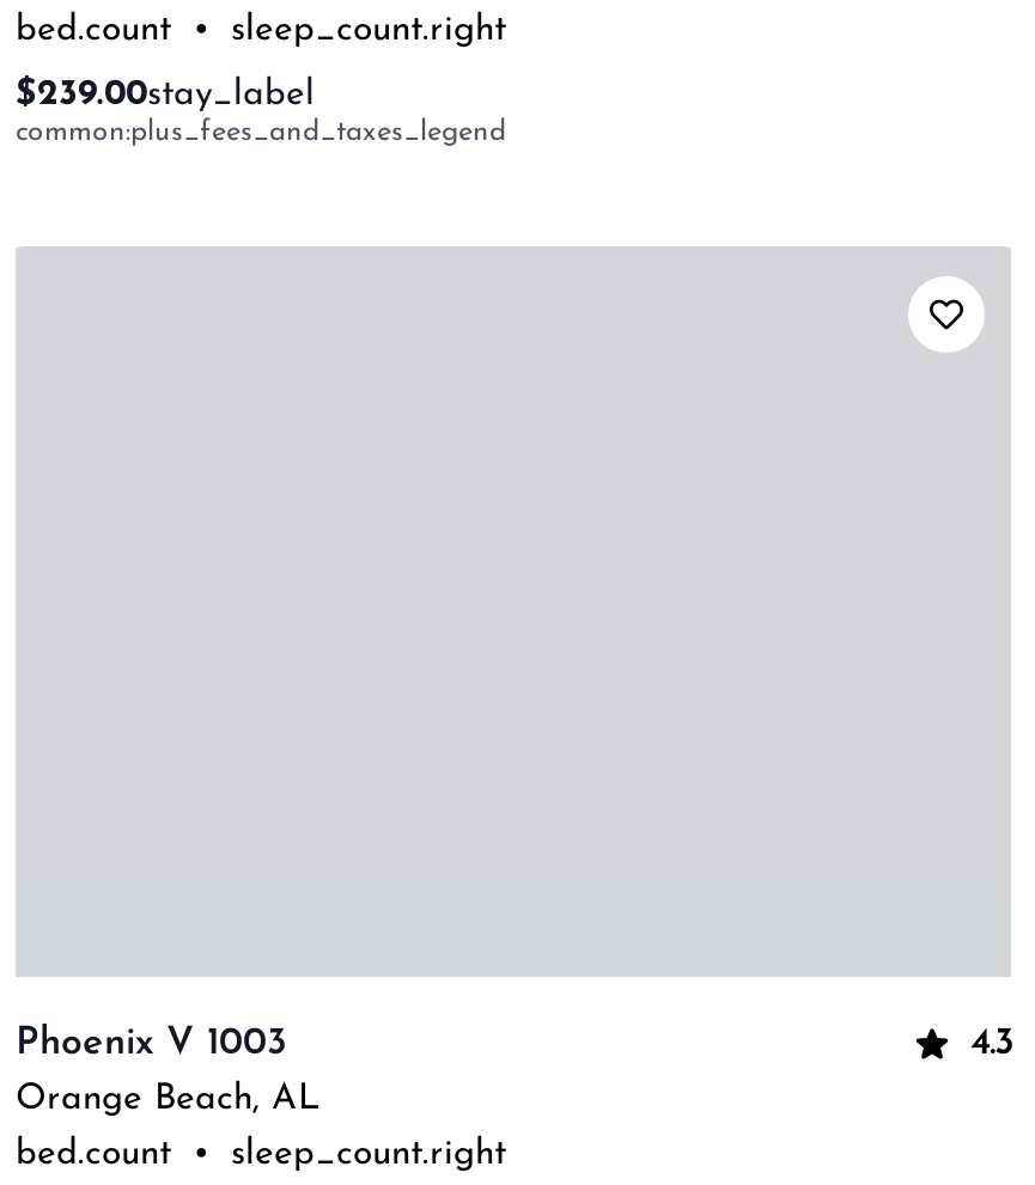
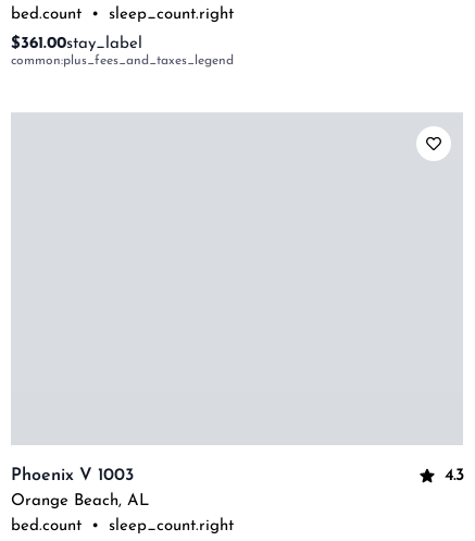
[16,78,315,114] $239.00stay_label -> [11,36,142,52] $361.00stay_label

